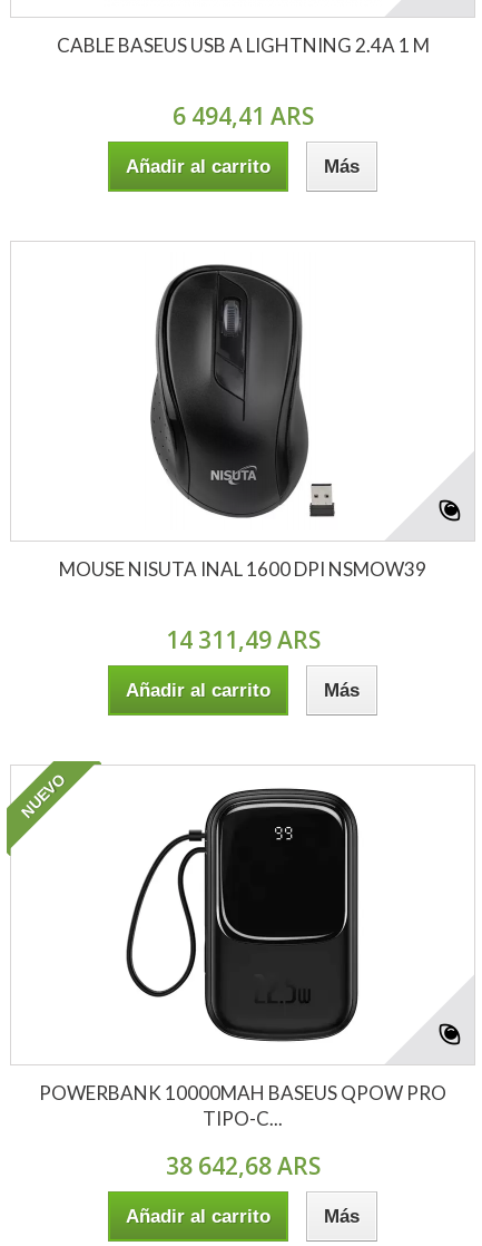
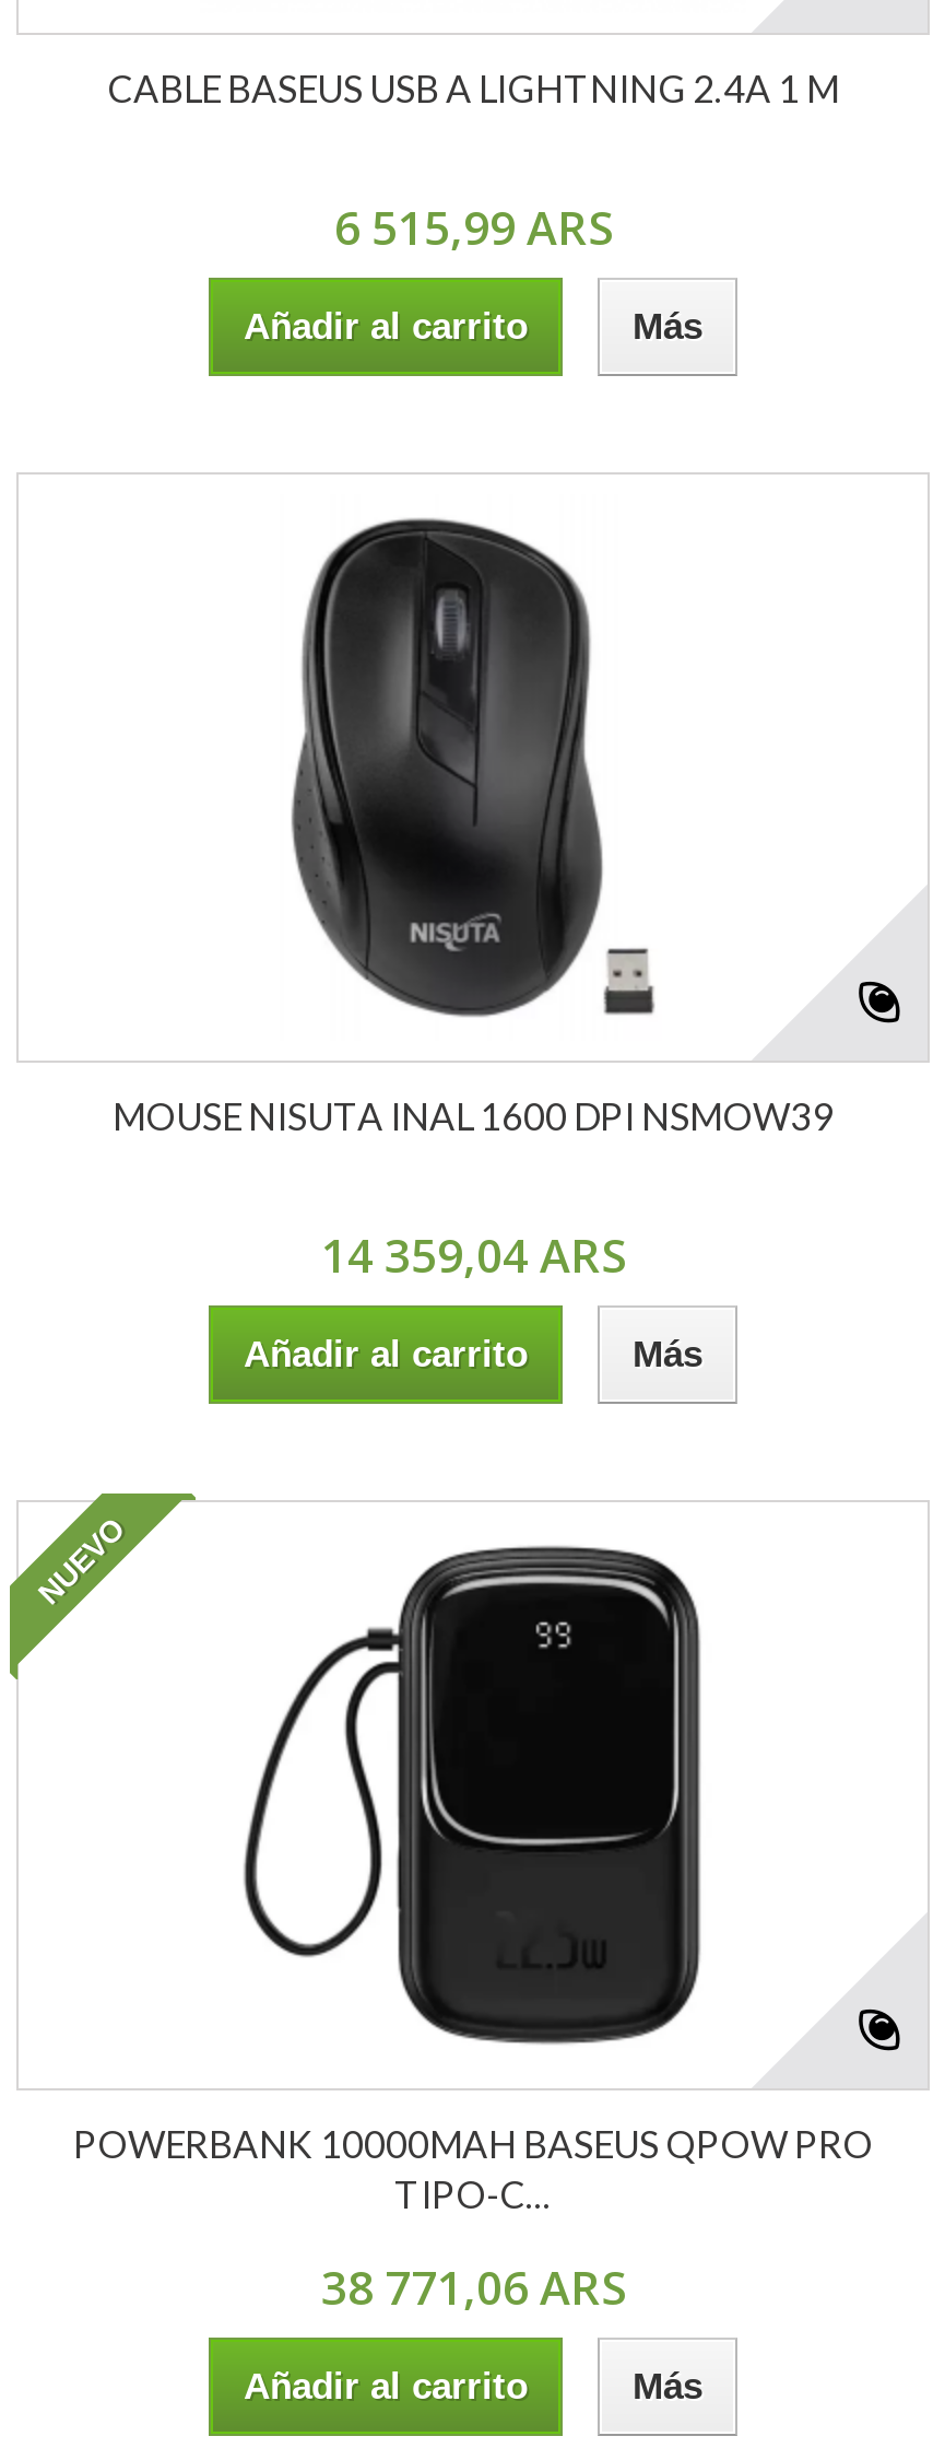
[172,100,313,131] 6 494,41 ARS -> [334,196,612,257] 6 515,99 ARS
[165,624,320,655] 14 311,49 ARS -> [321,1223,625,1285] 14 359,04 ARS
[165,1150,320,1181] 38 642,68 ARS -> [321,2256,625,2317] 38 771,06 ARS

